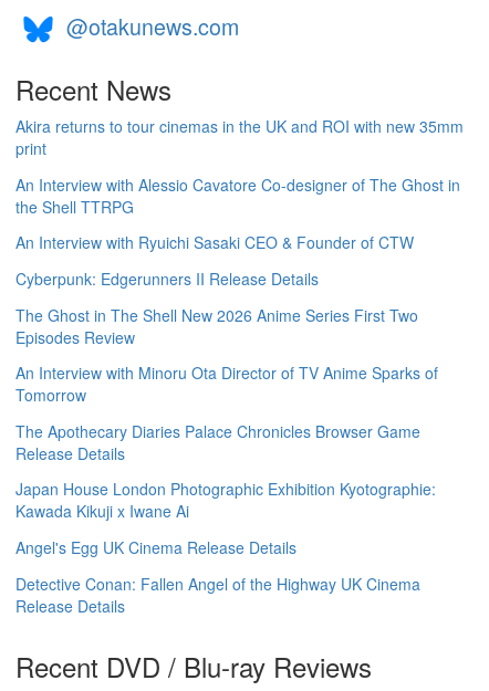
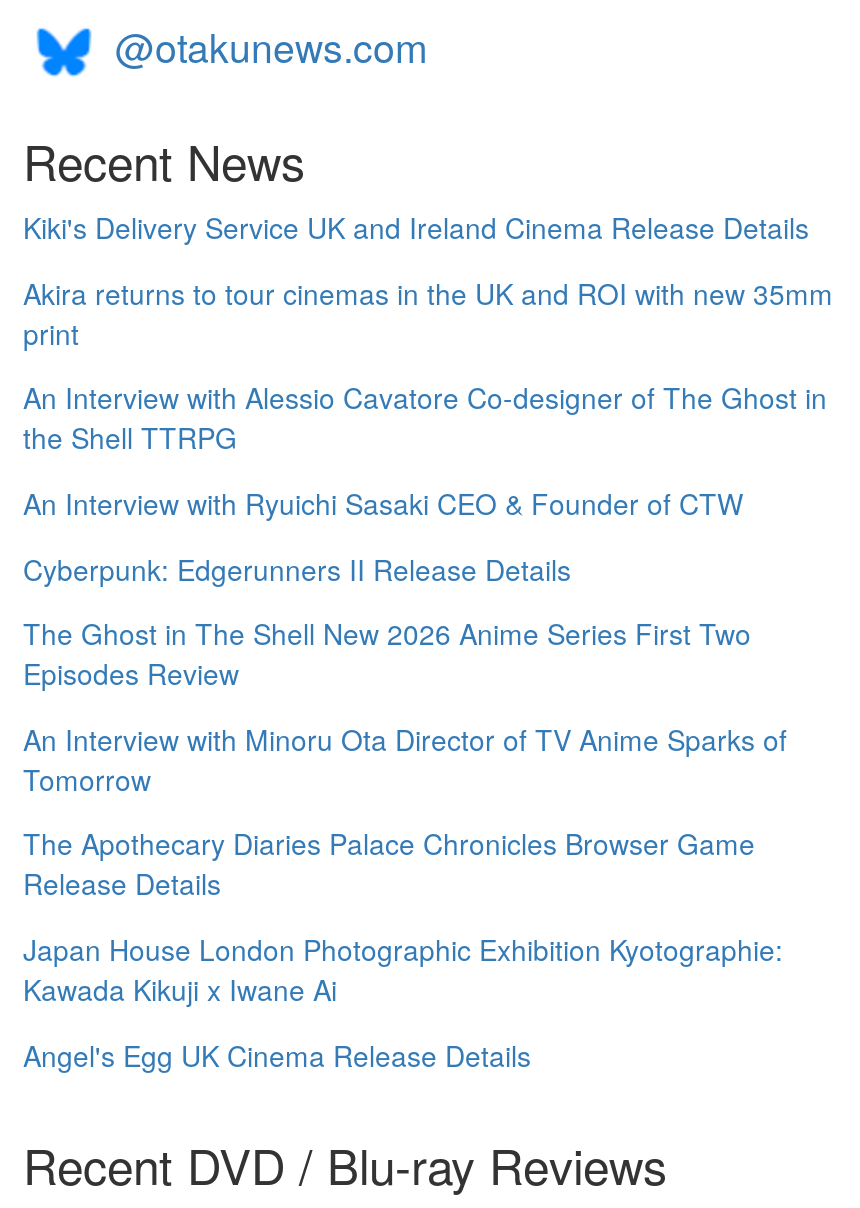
none -> [23,207,809,247] Kiki's Delivery Service UK and Ireland Cinema Release Details
moved [15,115,464,558] -> [23,273,833,1074]: Akira returns to tour cinemas in the UK and ROI with new 35mm | print | An Interview with Alessio Cavatore Co-designer of The Ghost in | ... | Kawada Kikuji x Iwane Ai | Angel's Egg UK Cinema Release Details
[15,572,420,616] Detective Conan: Fallen Angel of the Highway UK Cinema | Release Details -> none

